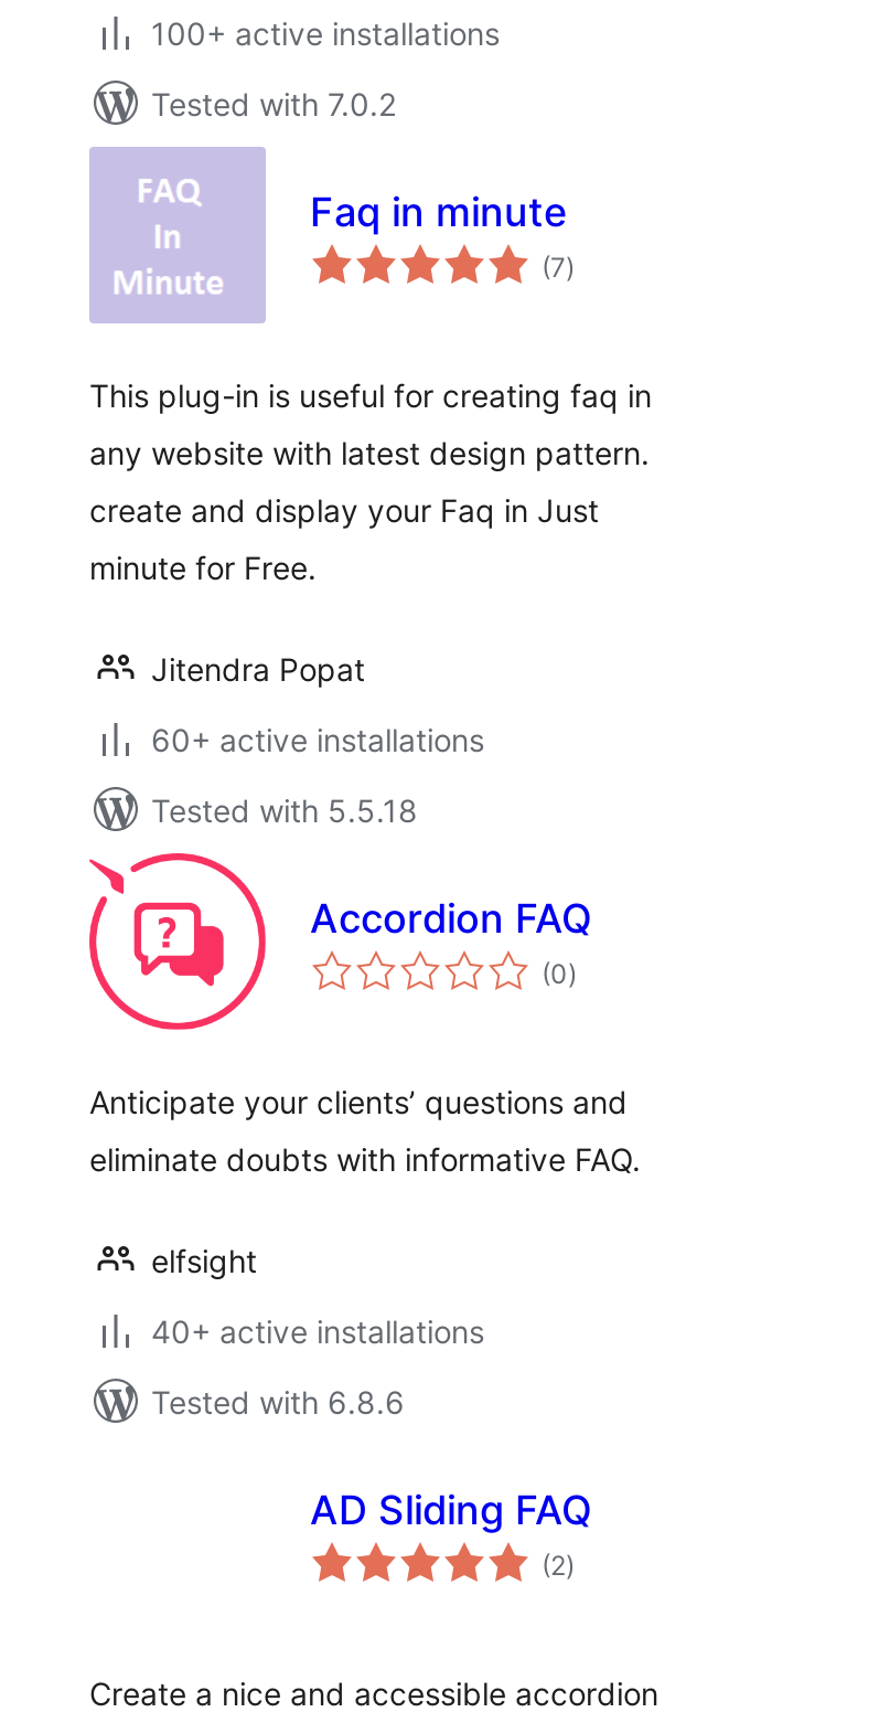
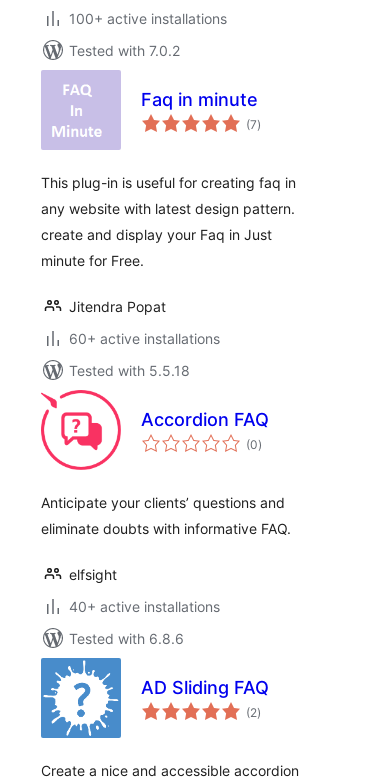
none -> [40,657,122,739] [image]

